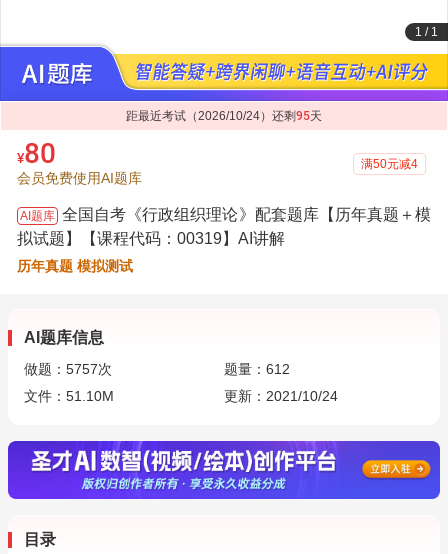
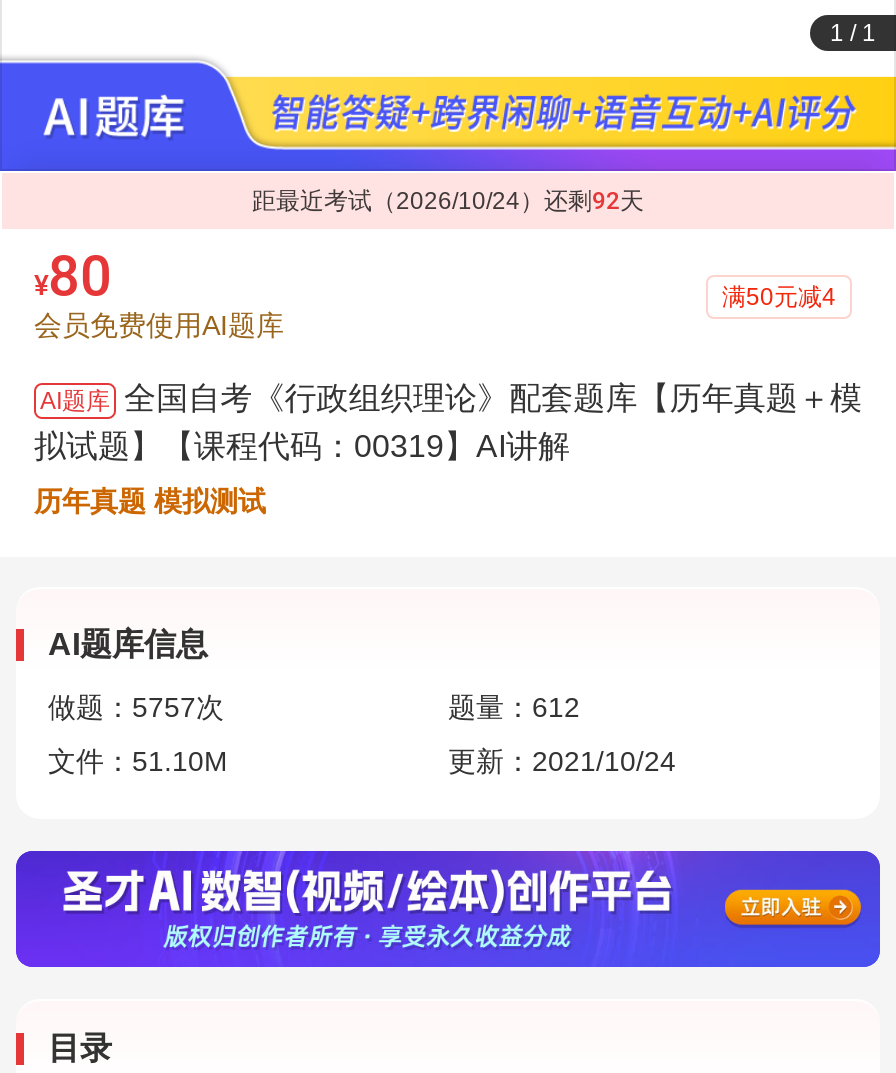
[126,109,322,123] 距最近考试（2026/10/24）还剩95天 -> [252,187,644,215] 距最近考试（2026/10/24）还剩92天

